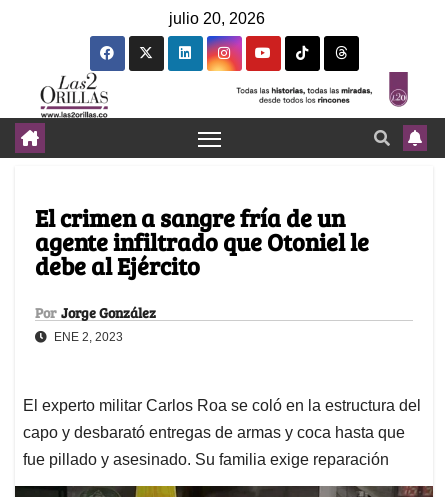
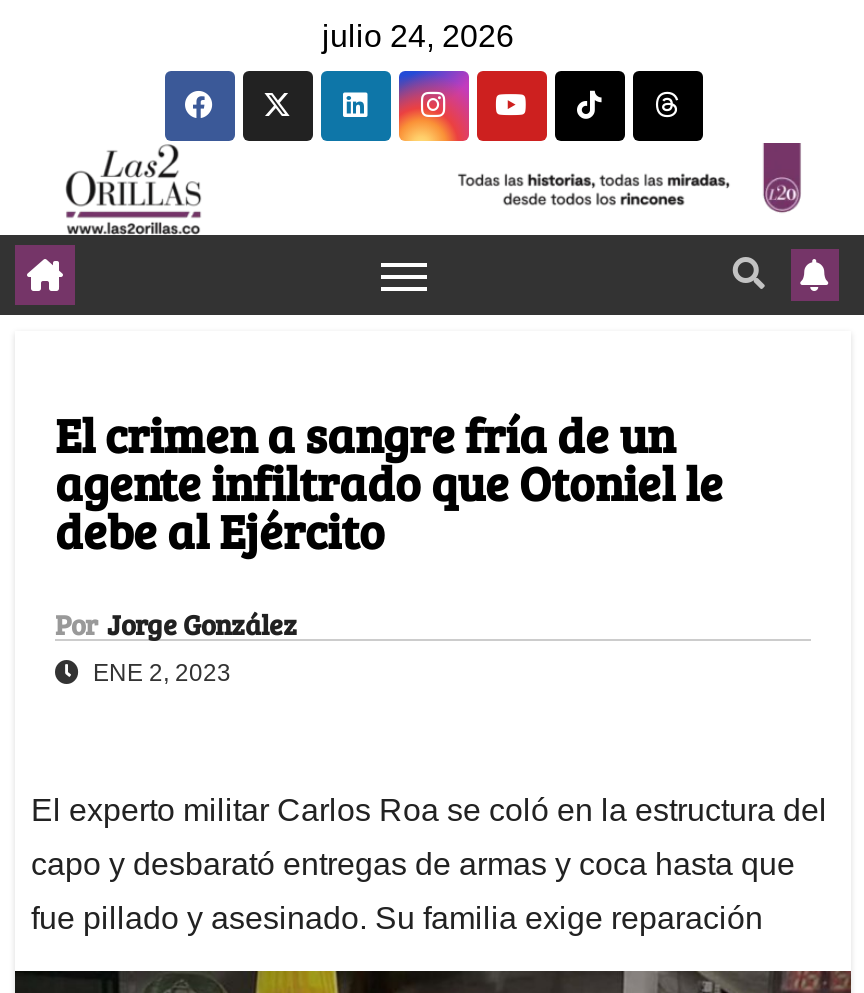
[168,10,264,27] julio 20, 2026 -> [322,19,514,53] julio 24, 2026

